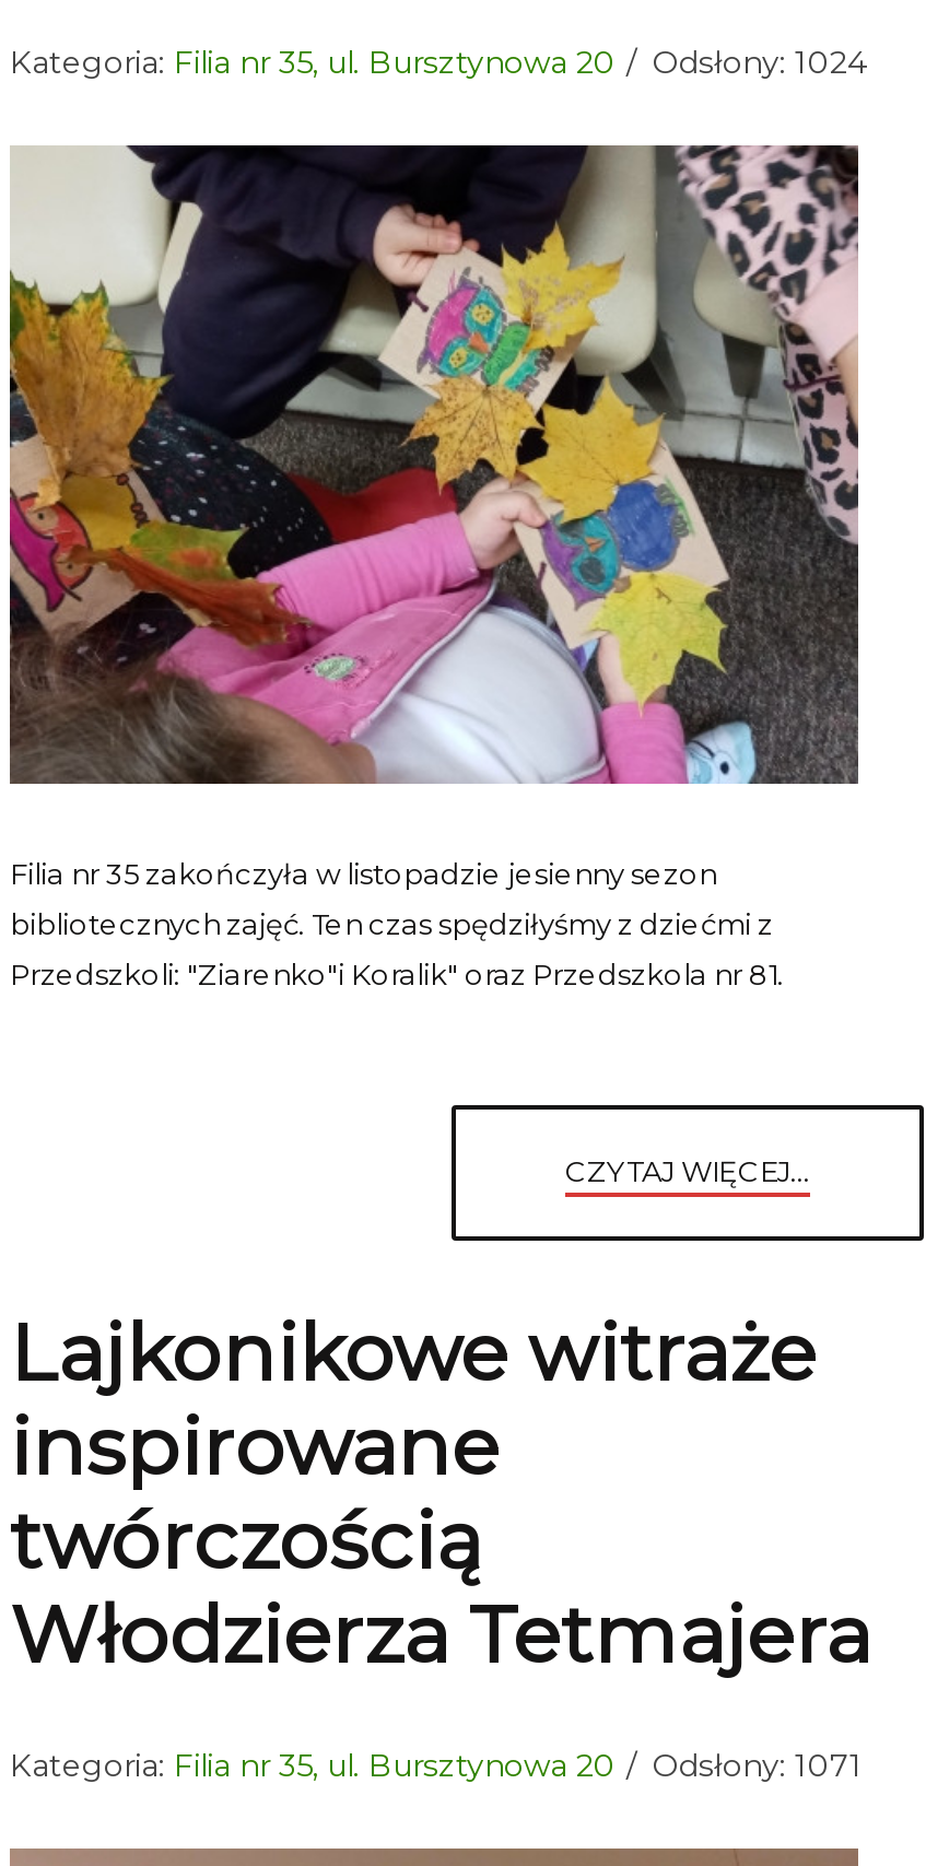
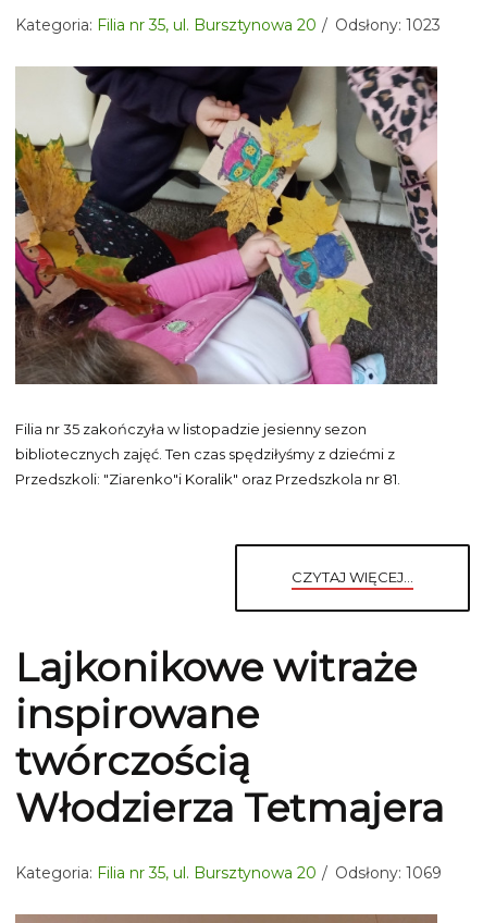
[10,44,867,83] Kategoria: Filia nr 35, ul. Bursztynowa 20 Odsłony: 1024 -> [15,16,441,35] Kategoria: Filia nr 35, ul. Bursztynowa 20 Odsłony: 1023
[10,1745,863,1785] Kategoria: Filia nr 35, ul. Bursztynowa 20 Odsłony: 1071 -> [15,863,442,883] Kategoria: Filia nr 35, ul. Bursztynowa 20 Odsłony: 1069

